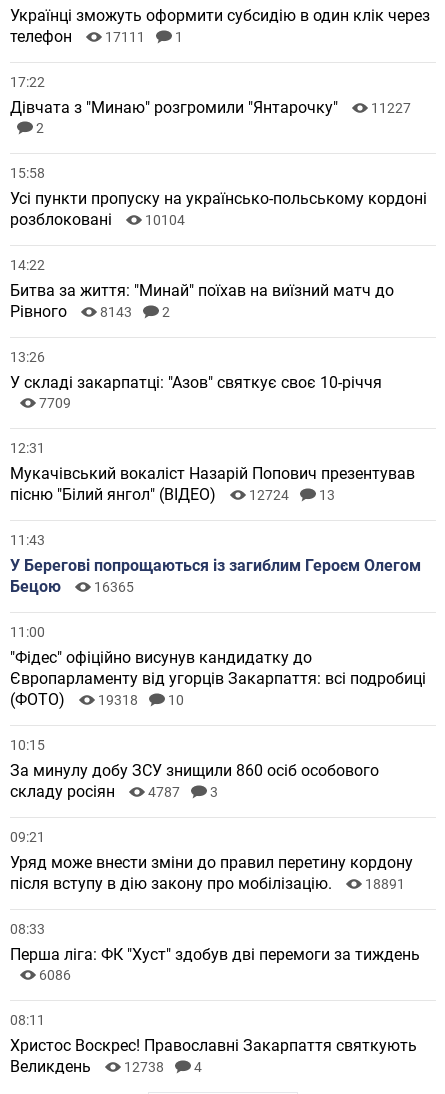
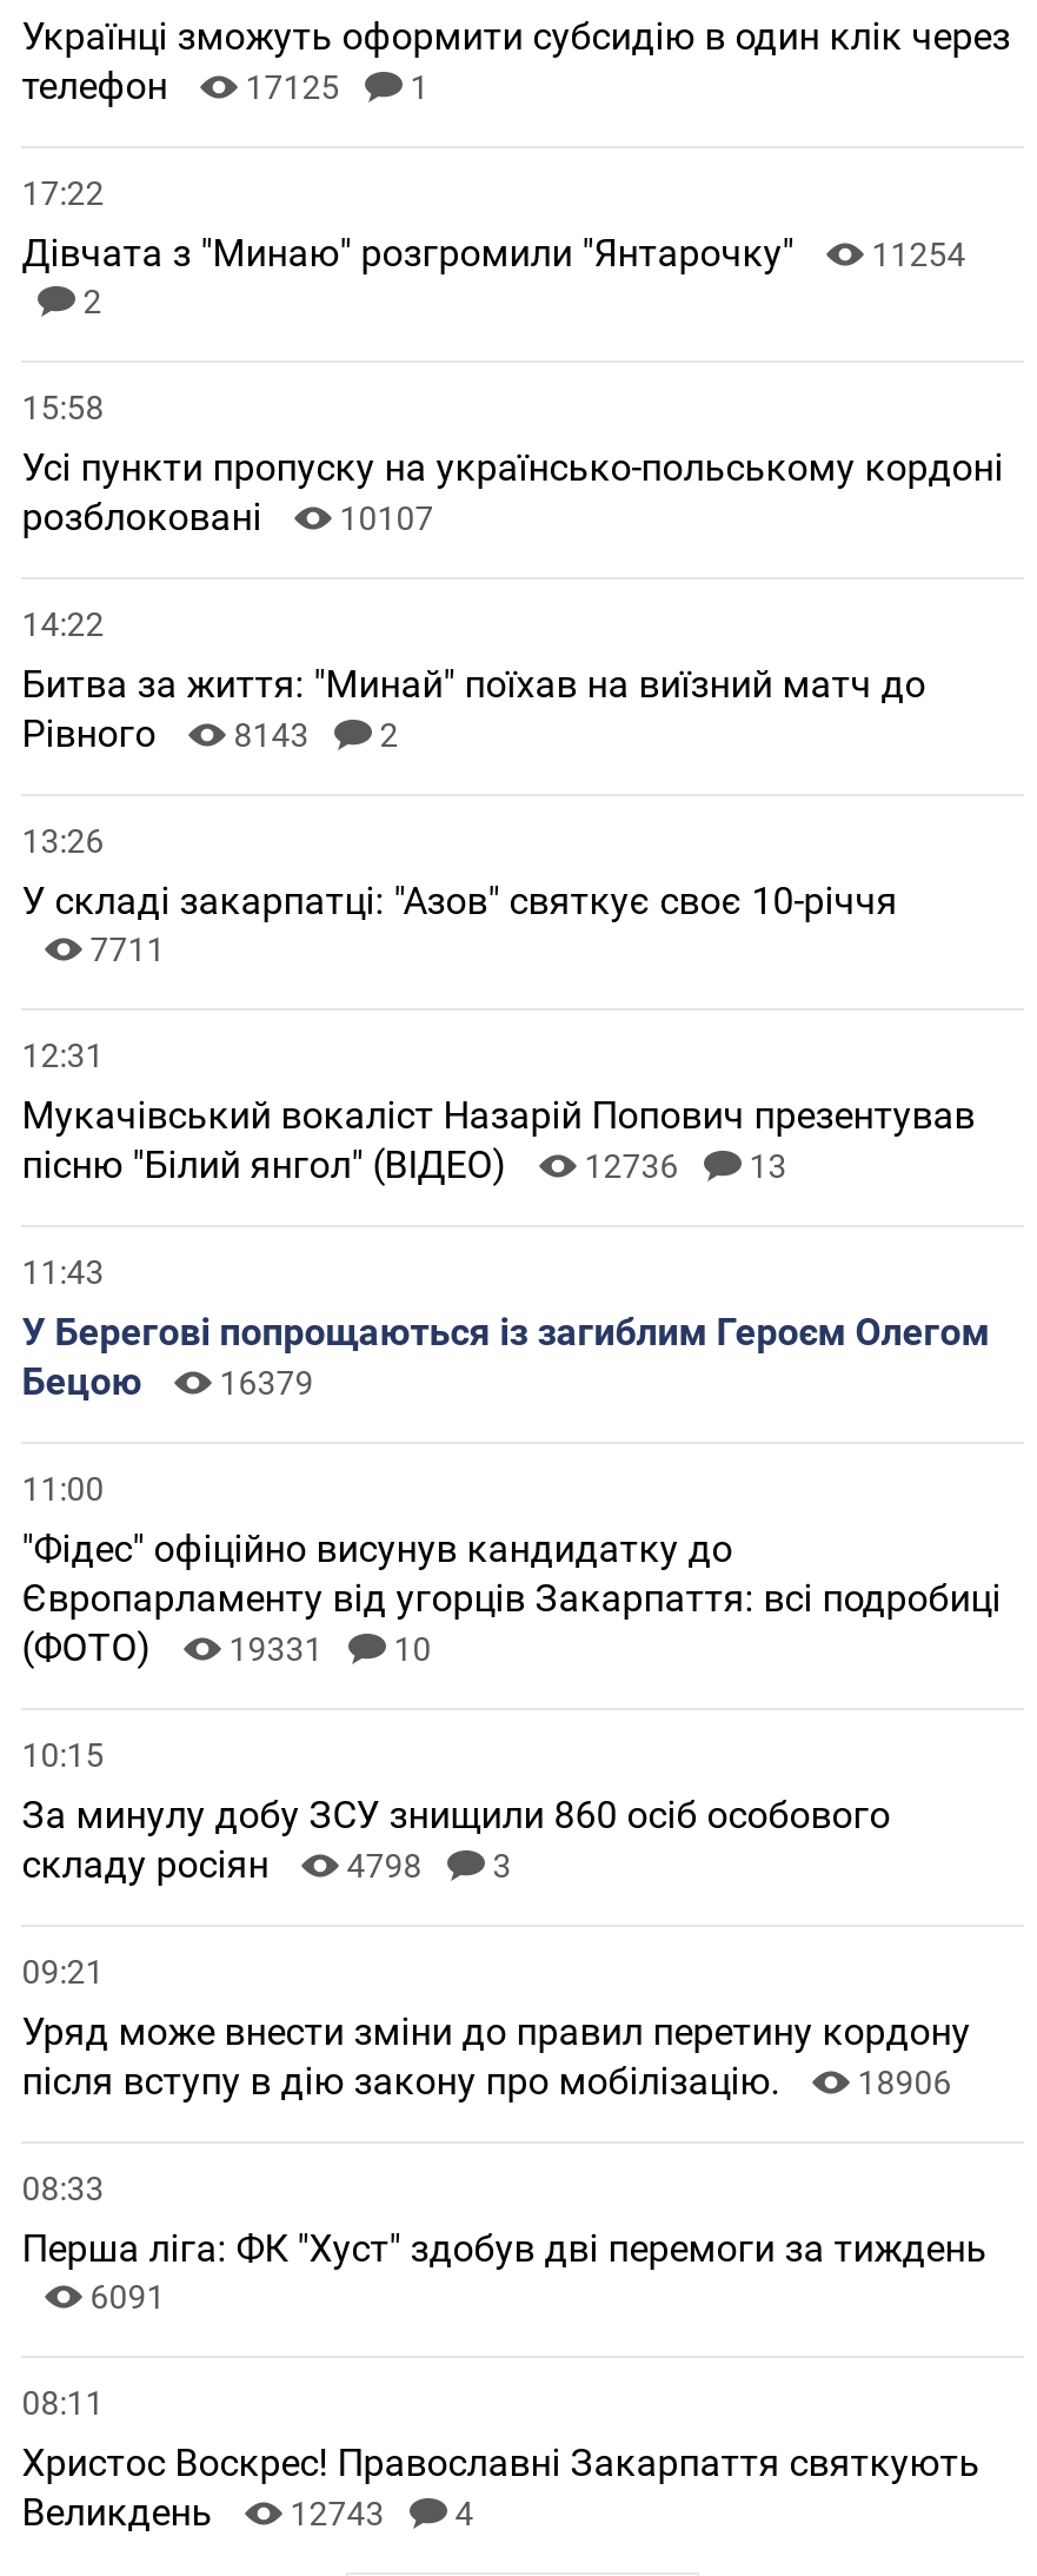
[10,27,183,46] телефон 17111 1 -> [22,62,429,107] телефон 17125 1
[10,98,411,117] Дівчата з "Минаю" розгромили "Янтарочку" 11227 -> [22,230,966,274] Дівчата з "Минаю" розгромили "Янтарочку" 11254
[10,210,185,229] розблоковані 10104 -> [22,494,434,538] розблоковані 10107
[39,395,71,411] 7709 -> [90,929,165,967] 7711
[10,485,335,504] пісню "Білий янгол" (ВІДЕО) 12724 13 -> [22,1141,787,1186] пісню "Білий янгол" (ВІДЕО) 12736 13
[10,577,134,596] Бецою 16365 -> [22,1358,314,1403] Бецою 16379
[10,690,184,709] (ФОТО) 19318 10 -> [22,1624,431,1669] (ФОТО) 19331 10
[10,782,218,801] складу росіян 4787 3 -> [22,1841,511,1886] складу росіян 4798 3
[10,874,405,893] після вступу в дію закону про мобілізацію. 18891 -> [22,2058,952,2102] після вступу в дію закону про мобілізацію. 18906
[39,967,71,983] 6086 -> [90,2277,165,2315] 6091
[10,1057,202,1076] Великдень 12738 4 -> [22,2489,474,2534] Великдень 12743 4

